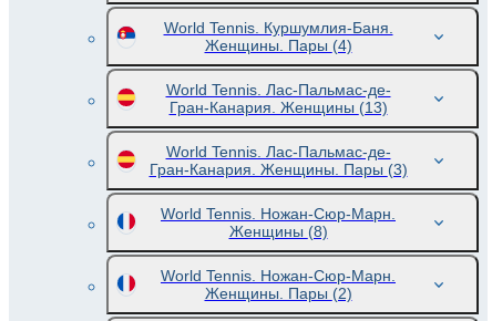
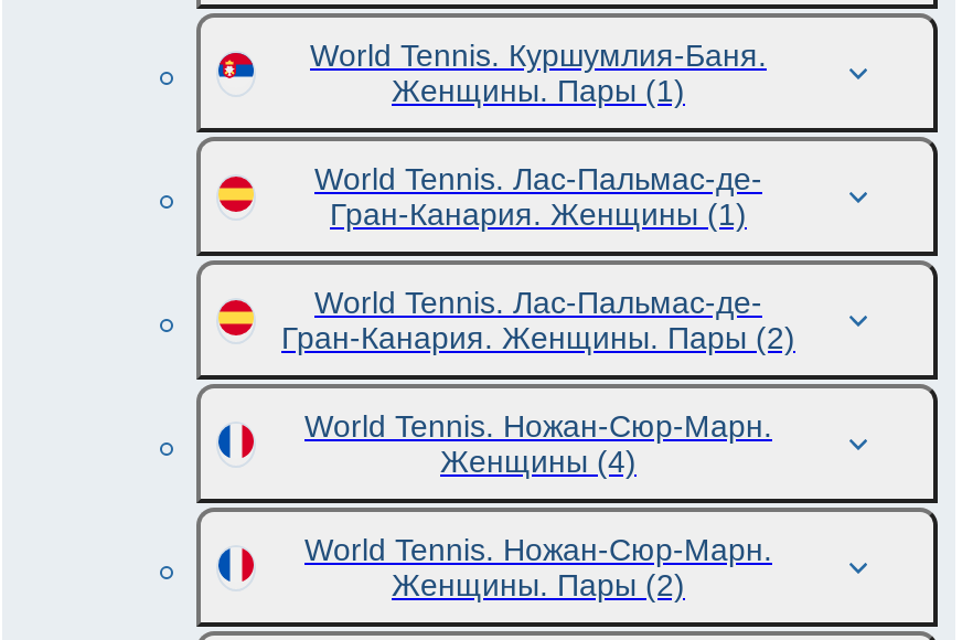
[204,37,352,54] Женщины. Пары (4) -> [392,73,685,108] Женщины. Пары (1)
[169,99,387,116] Гран-Канария. Женщины (13) -> [330,196,747,232] Гран-Канария. Женщины (1)
[149,161,407,178] Гран-Канария. Женщины. Пары (3) -> [281,320,795,355] Гран-Канария. Женщины. Пары (2)
[229,222,327,240] Женщины (8) -> [440,444,637,479] Женщины (4)

